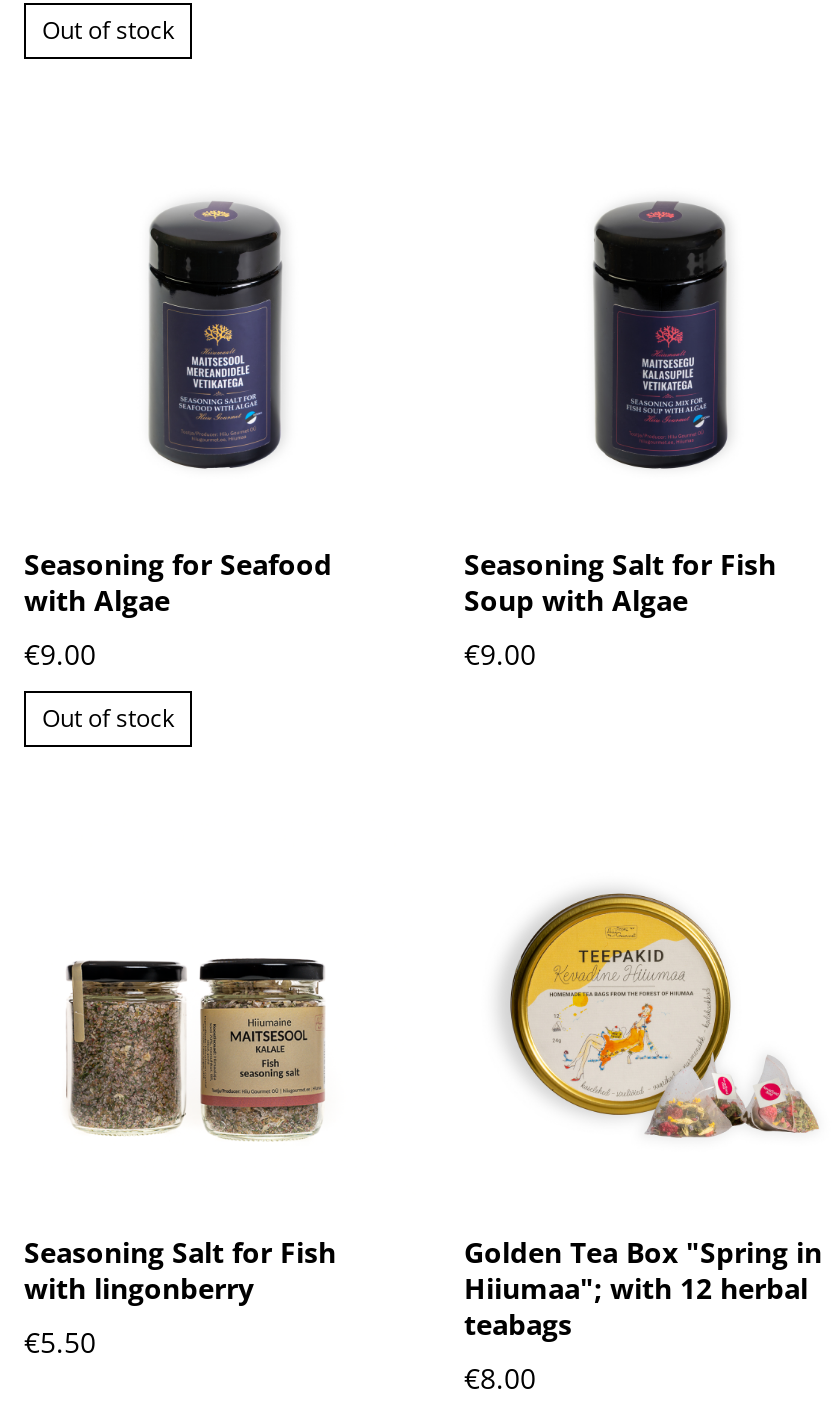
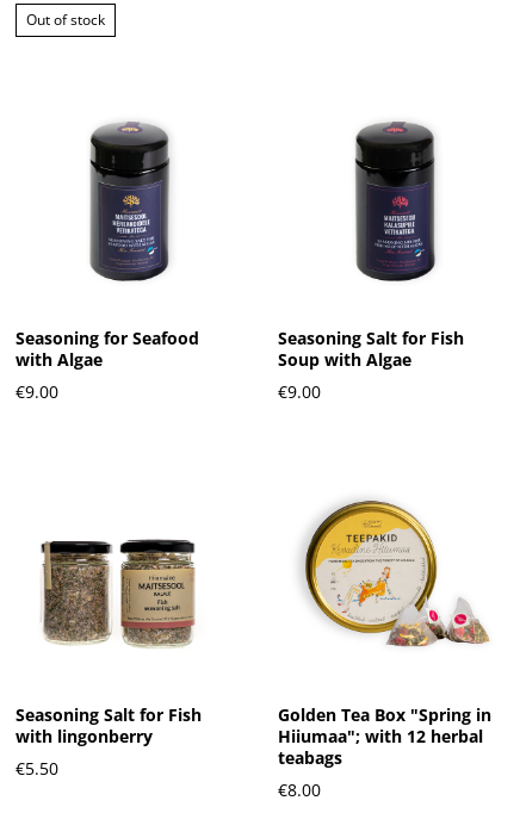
[42,700,174,734] Out of stock -> none

